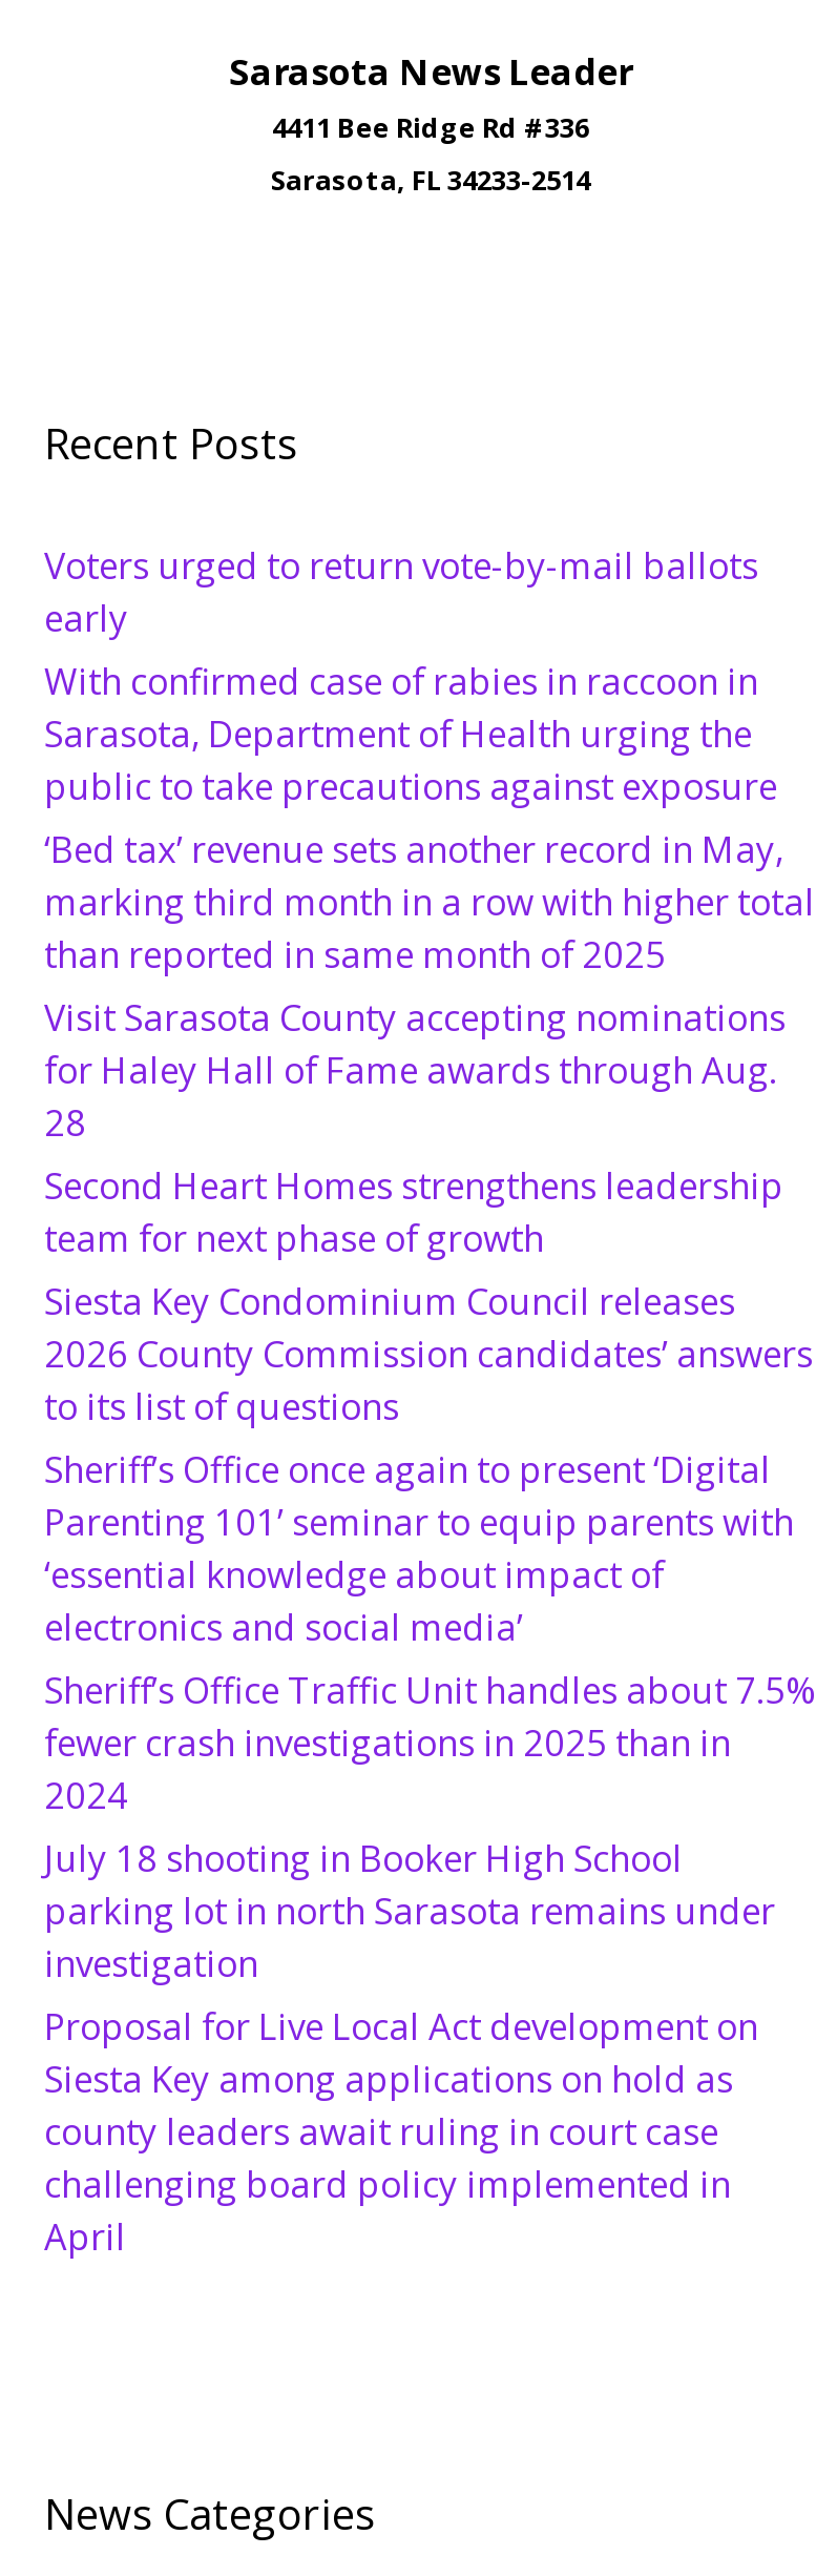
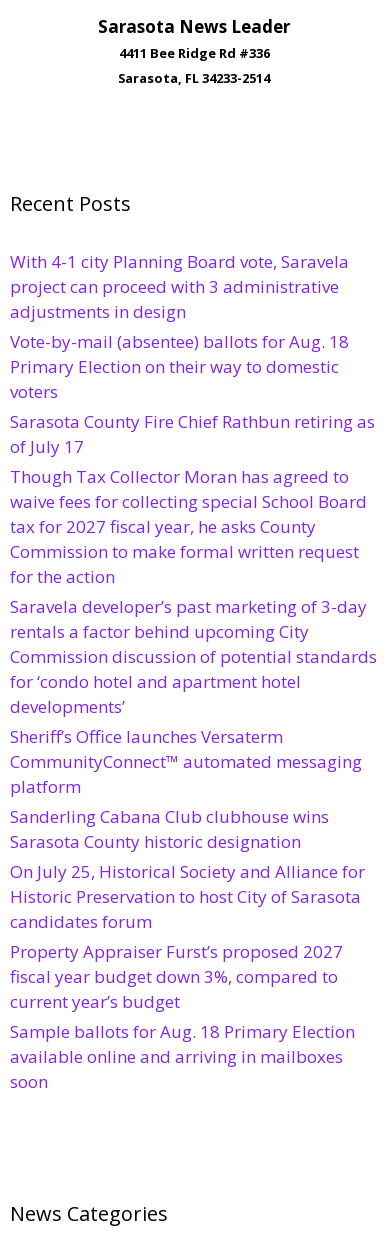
[44,542,815,2261] Voters urged to return vote-by-mail ballots | early | With confirmed case of rabies in raccoon in | Sarasota, Department of Health urging the | public to take precautions against exposure | ‘Bed tax’ revenue sets another record in May, | marking third month in a row with higher total | than reported in same month of 2025 | Visit Sarasota County accepting nominations | for Haley Hall of Fame awards through Aug. | 28 | Second Heart Homes strengthens leadership | team for next phase of growth | Siesta Key Condominium Council releases | 2026 County Commission candidates’ answers | to its list of questions | Sheriff’s Office once again to present ‘Digital | Parenting 101’ seminar to equip parents with | ‘essential knowledge about impact of | electronics and social media’ | Sheriff’s Office Traffic Unit handles about 7.5% | fewer crash investigations in 2025 than in | 2024 | July 18 shooting in Booker High School | parking lot in north Sarasota remains under | investigation | Proposal for Live Local Act development on | Siesta Key among applications on hold as | county leaders await ruling in court case | challenging board policy implemented in | April -> [10,250,377,1093] With 4-1 city Planning Board vote, Saravela | project can proceed with 3 administrative | adjustments in design | Vote-by-mail (absentee) ballots for Aug. 18 | Primary Election on their way to domestic | voters | Sarasota County Fire Chief Rathbun retiring as | of July 17 | Though Tax Collector Moran has agreed to | waive fees for collecting special School Board | tax for 2027 fiscal year, he asks County | Commission to make formal written request | for the action | Saravela developer’s past marketing of 3-day | rentals a factor behind upcoming City | Commission discussion of potential standards | for ‘condo hotel and apartment hotel | developments’ | Sheriff’s Office launches Versaterm | CommunityConnect™ automated messaging | platform | Sanderling Cabana Club clubhouse wins | Sarasota County historic designation | On July 25, Historical Society and Alliance for | Historic Preservation to host City of Sarasota | candidates forum | Property Appraiser Furst’s proposed 2027 | fiscal year budget down 3%, compared to | current year’s budget | Sample ballots for Aug. 18 Primary Election | available online and arriving in mailboxes | soon

